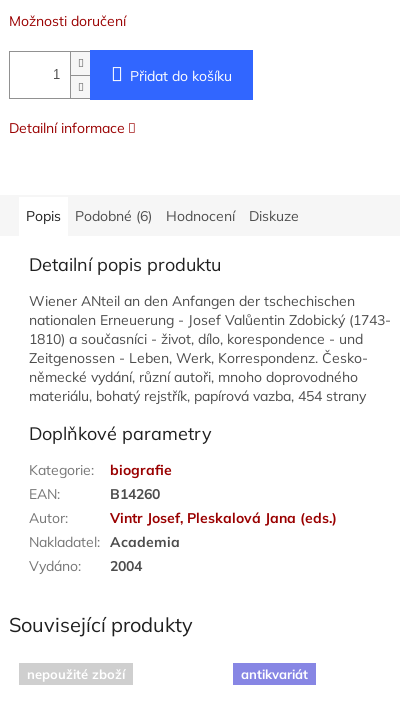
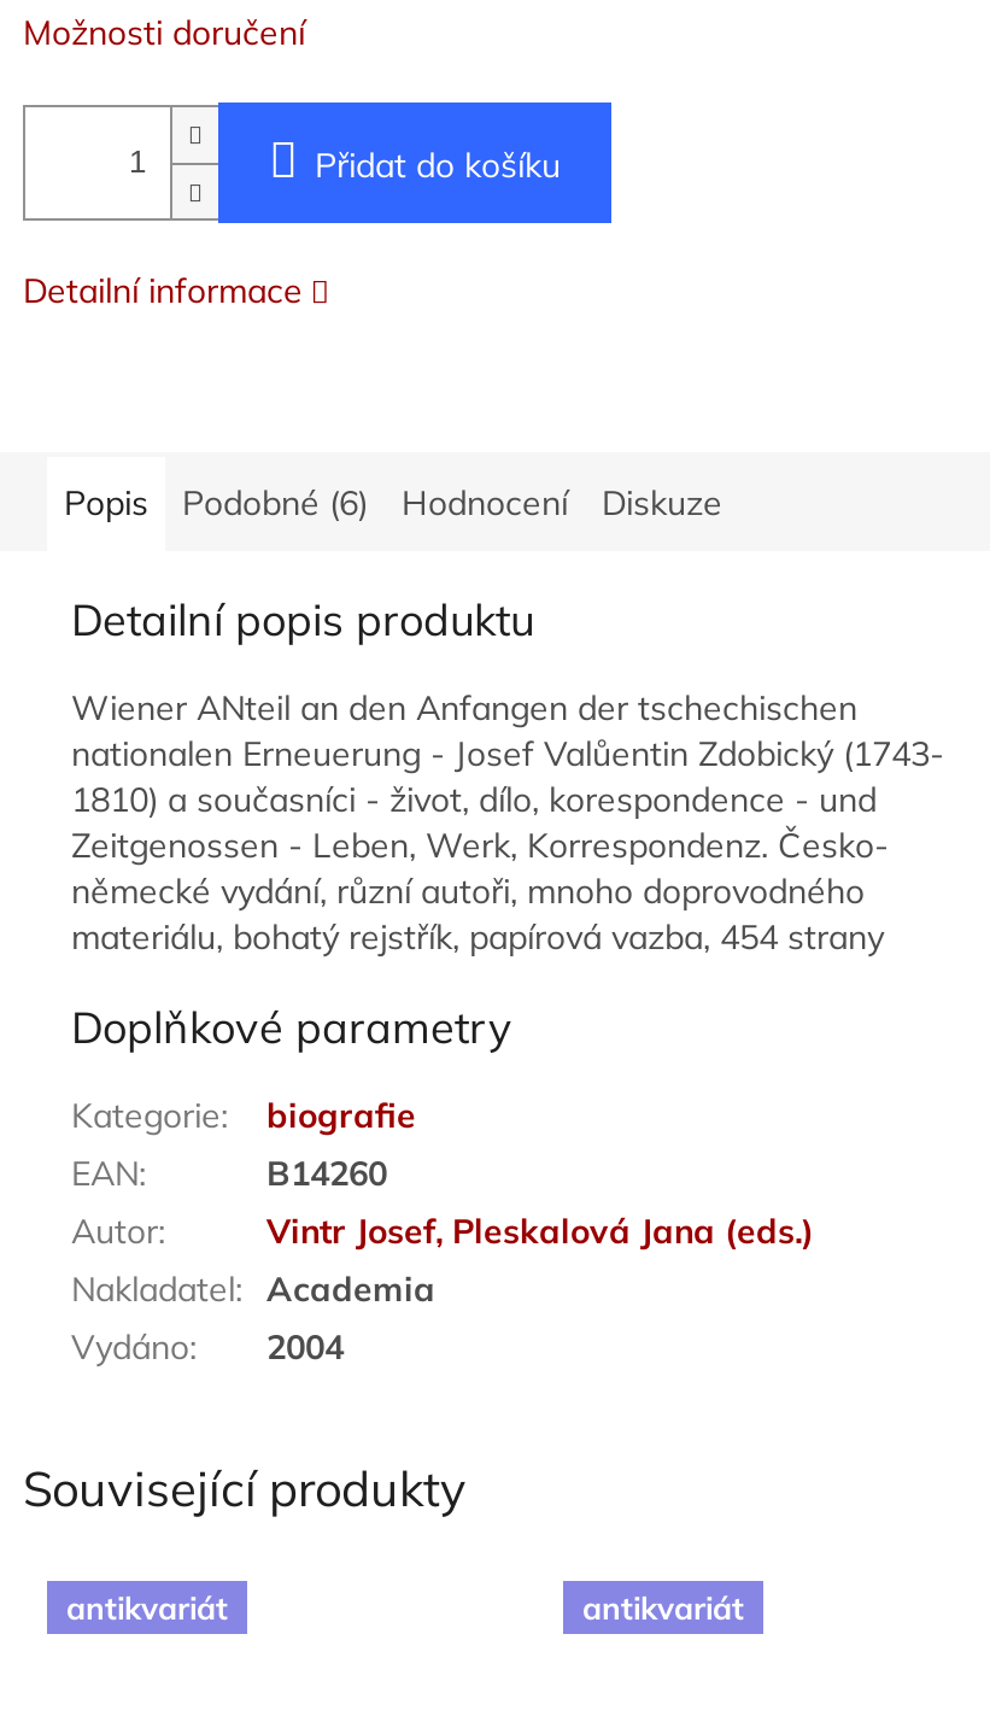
[27,666,125,682] nepoužité zboží -> [66,1587,228,1626] antikvariát

